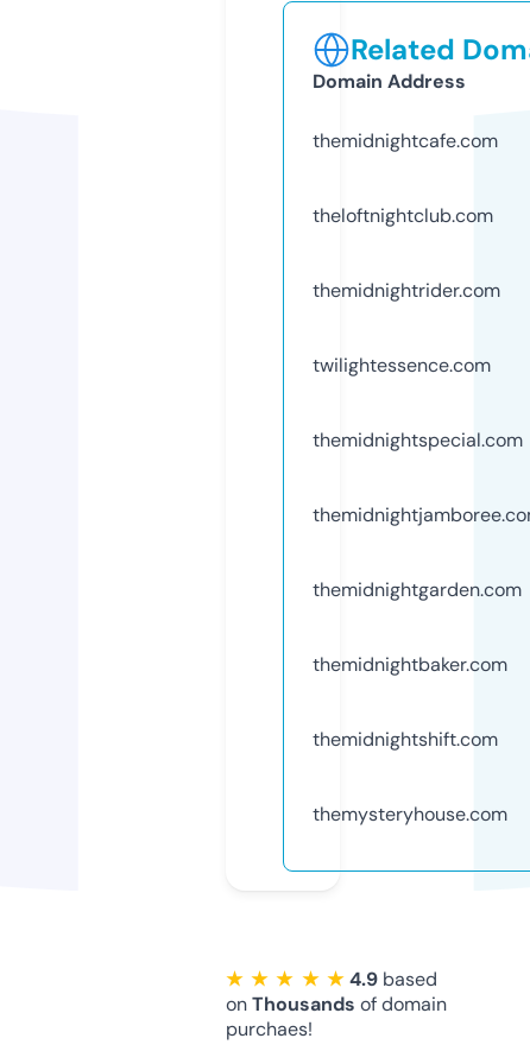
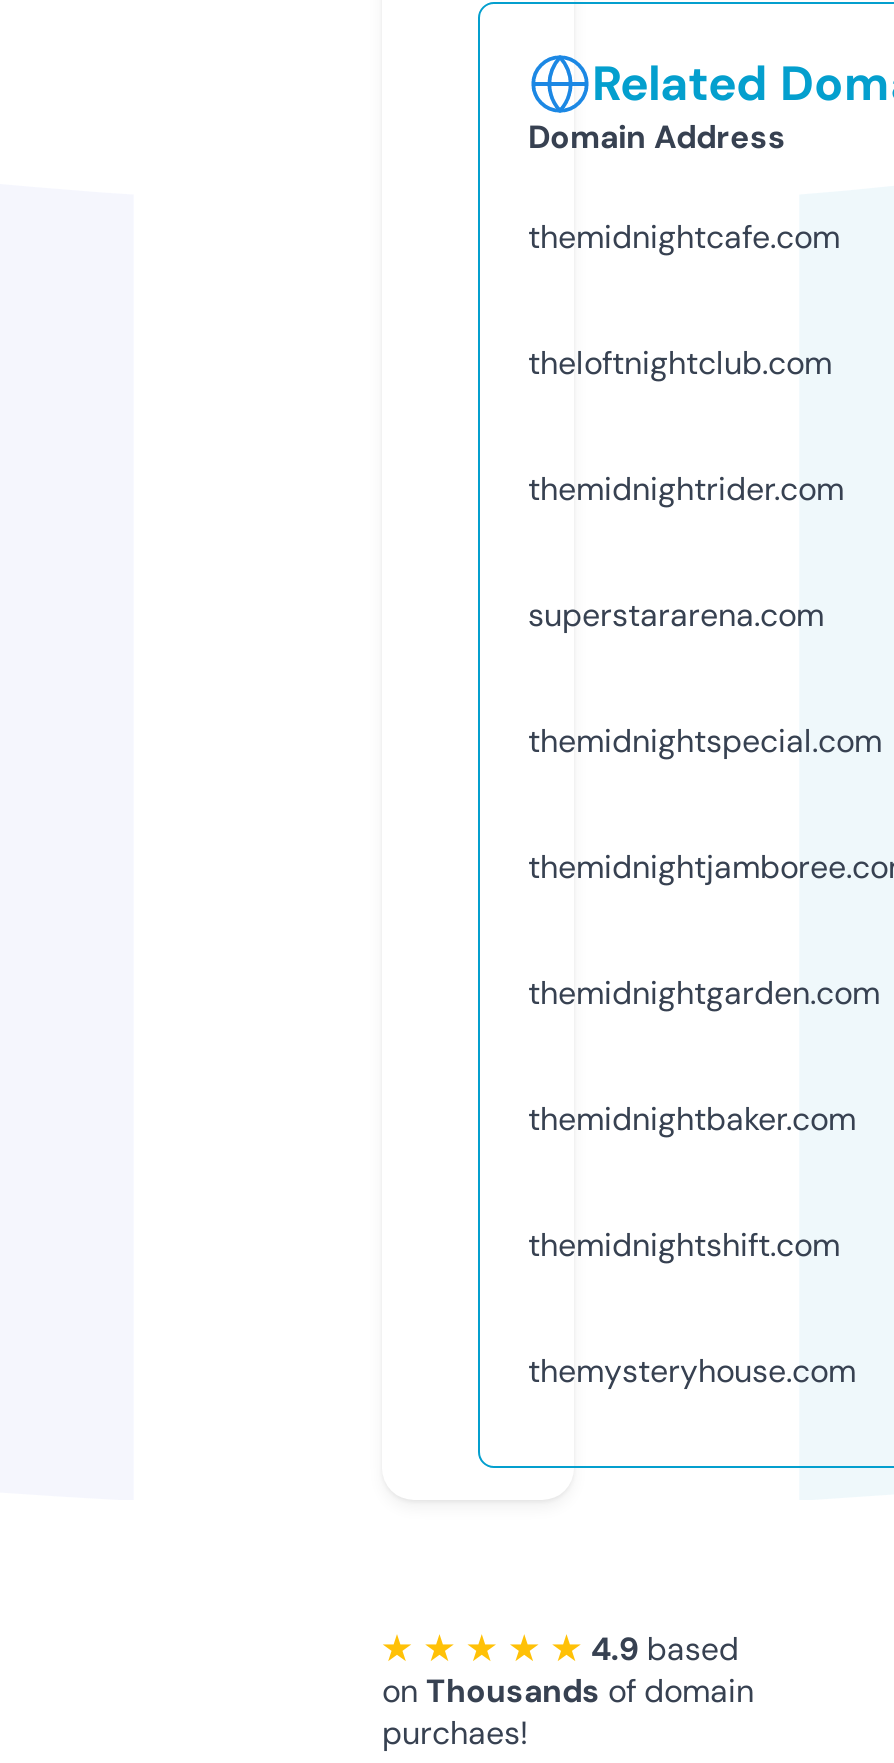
[313,352,491,377] twilightessence.com -> [528,594,824,636] superstararena.com

